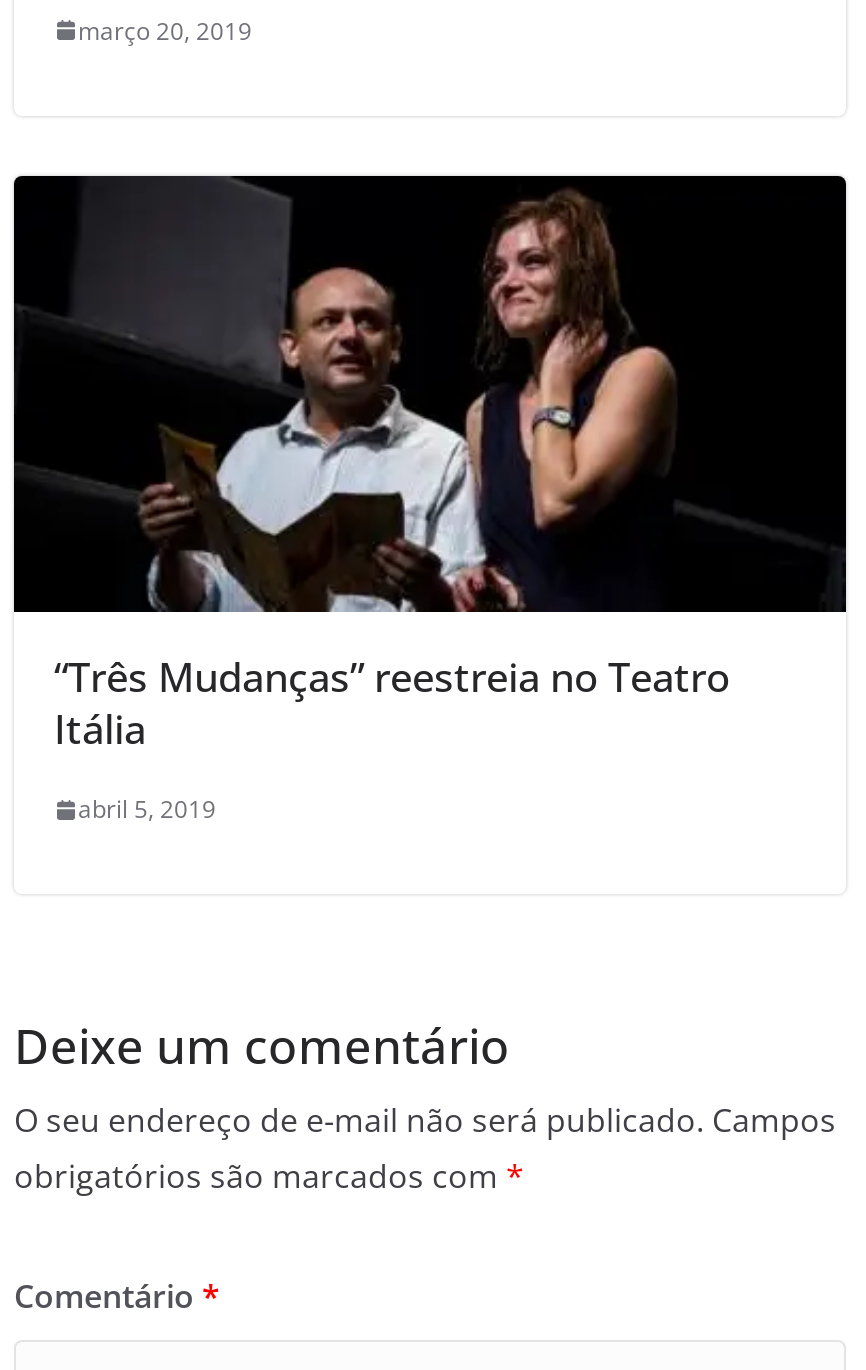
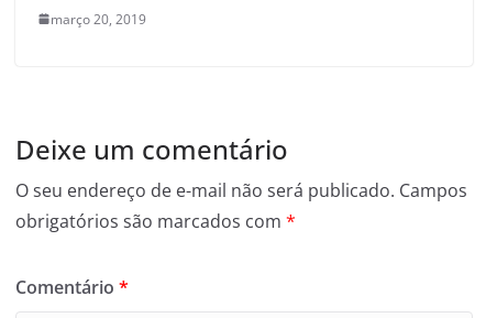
[12,173,848,826] [image] | “Três Mudanças” reestreia no Teatro | Itália | abril 5, 2019 -> none

